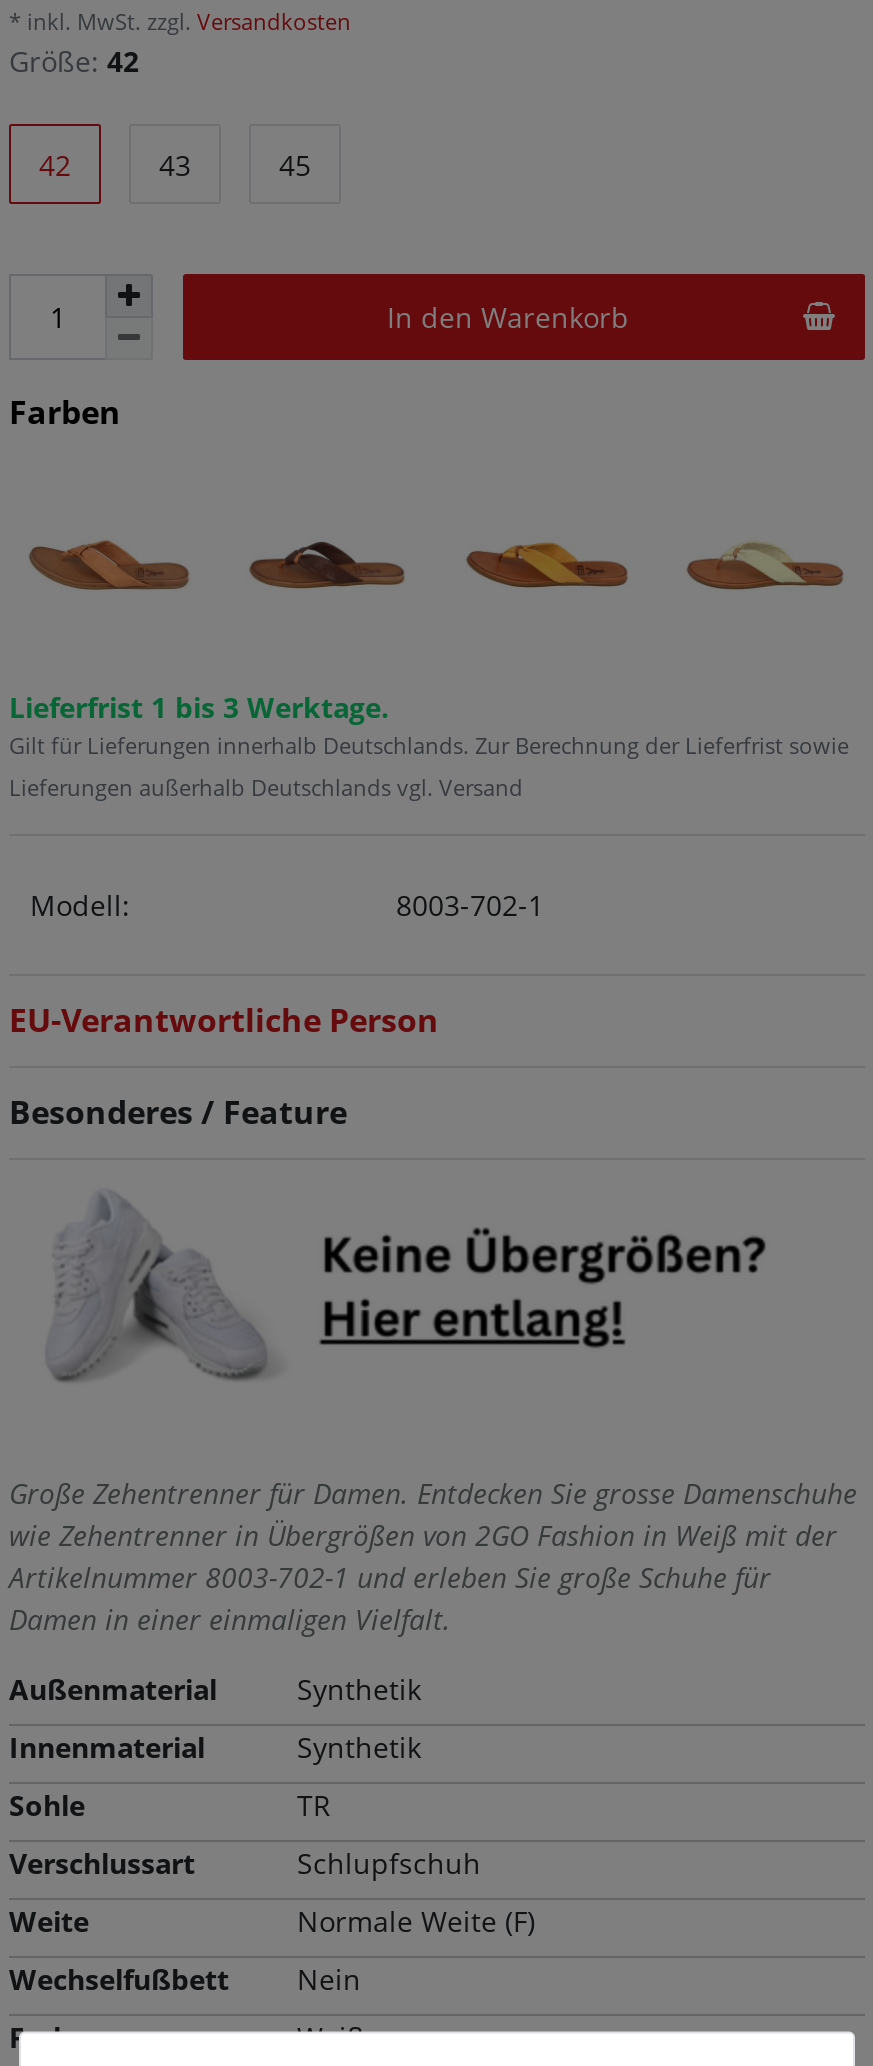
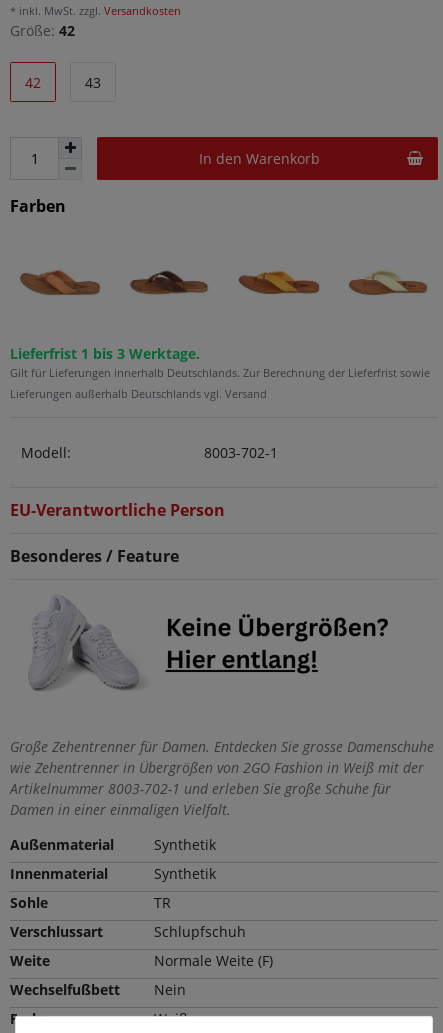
[279,146,311,184] 45 -> none

